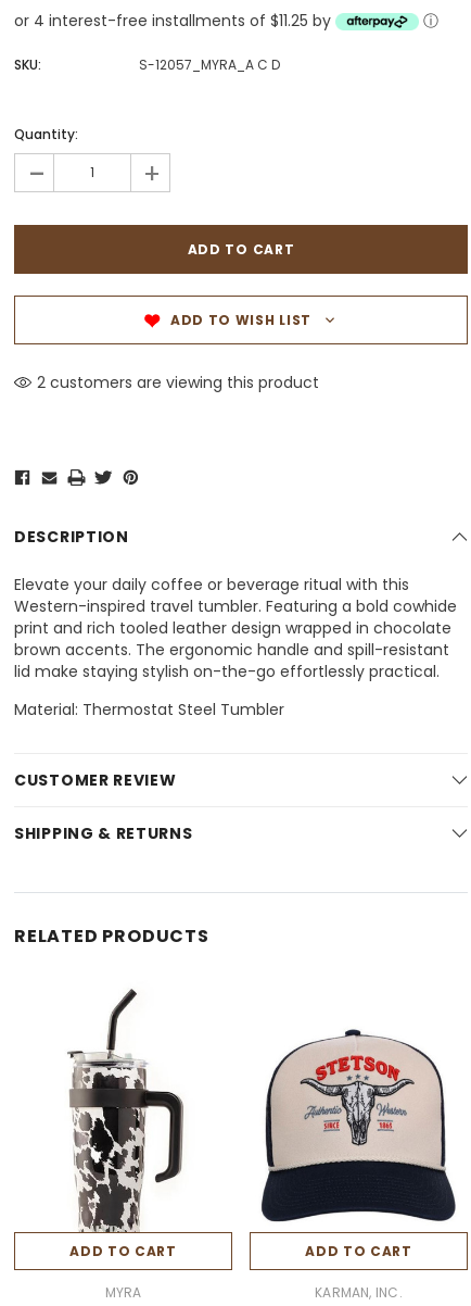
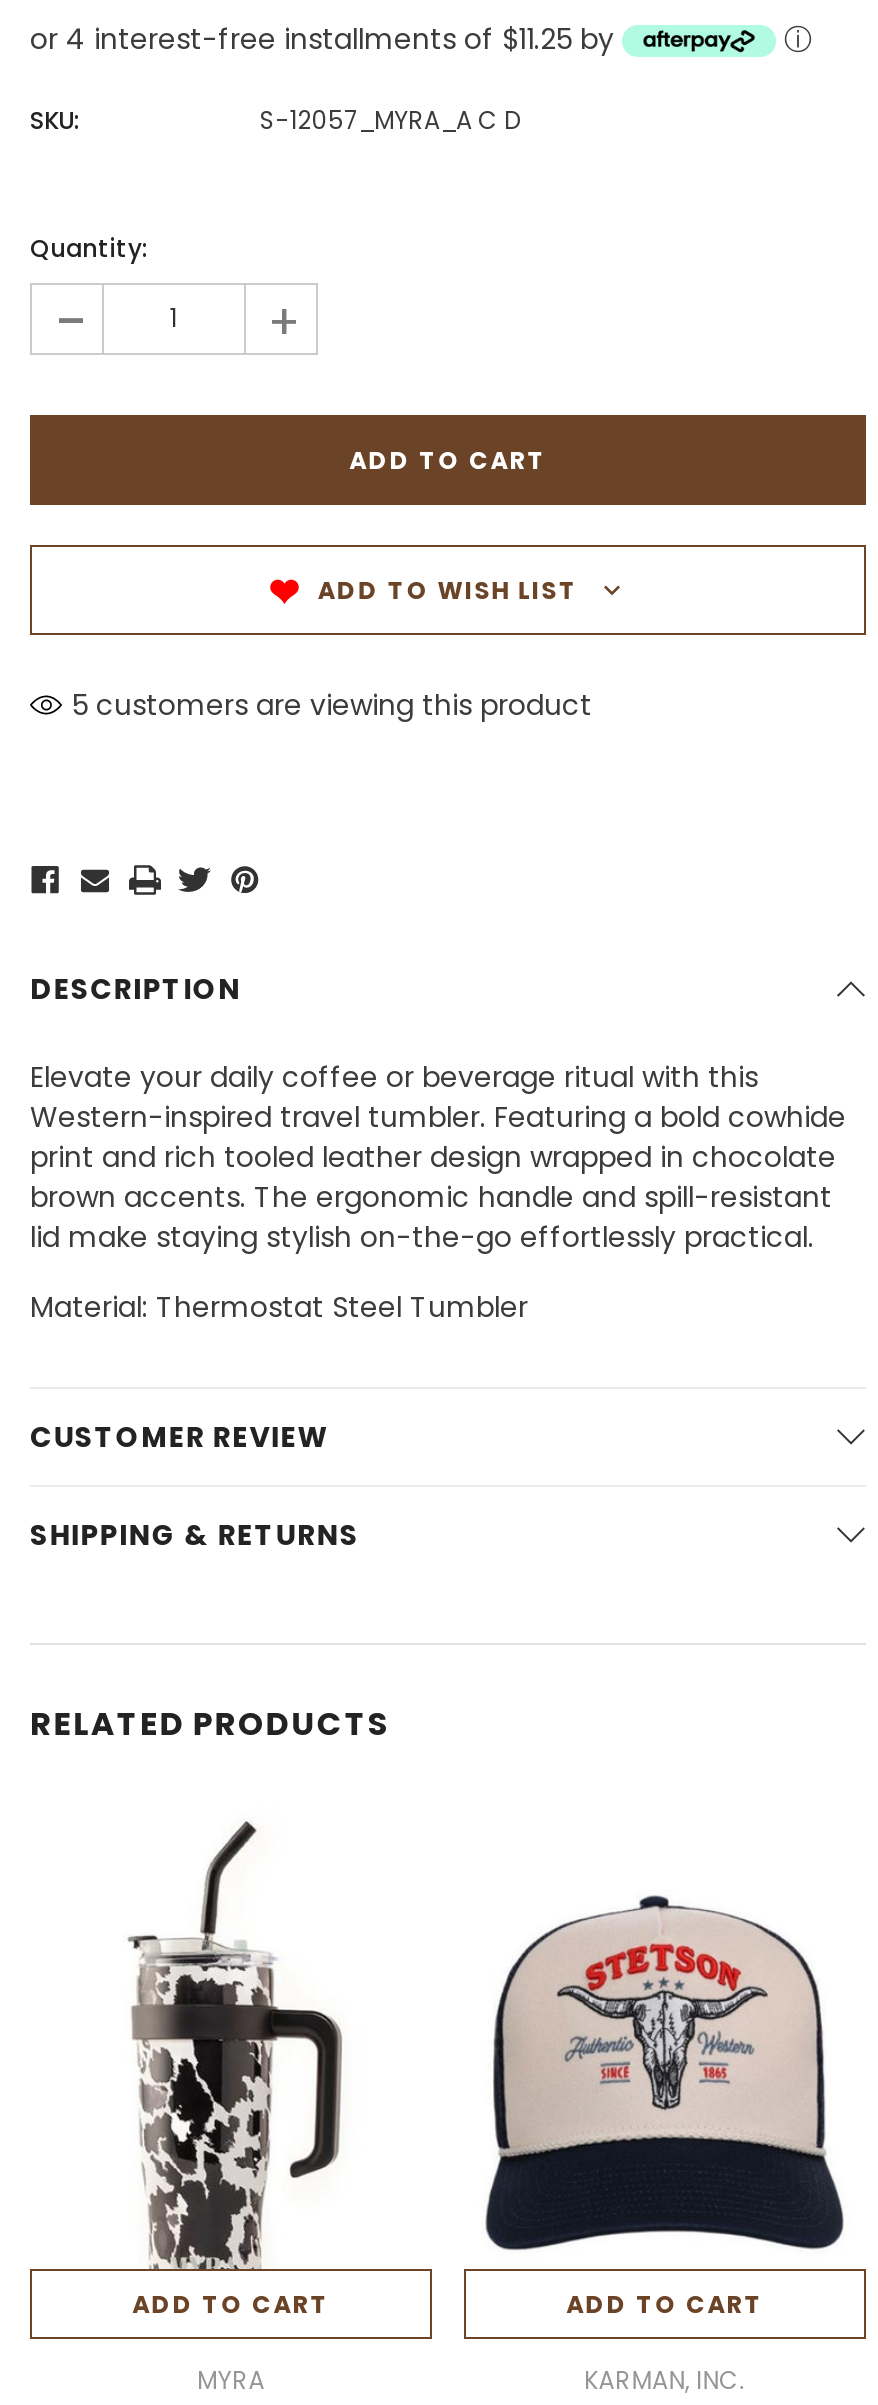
[37,372,319,393] 2 customers are viewing this product -> [72,685,592,725] 5 customers are viewing this product

